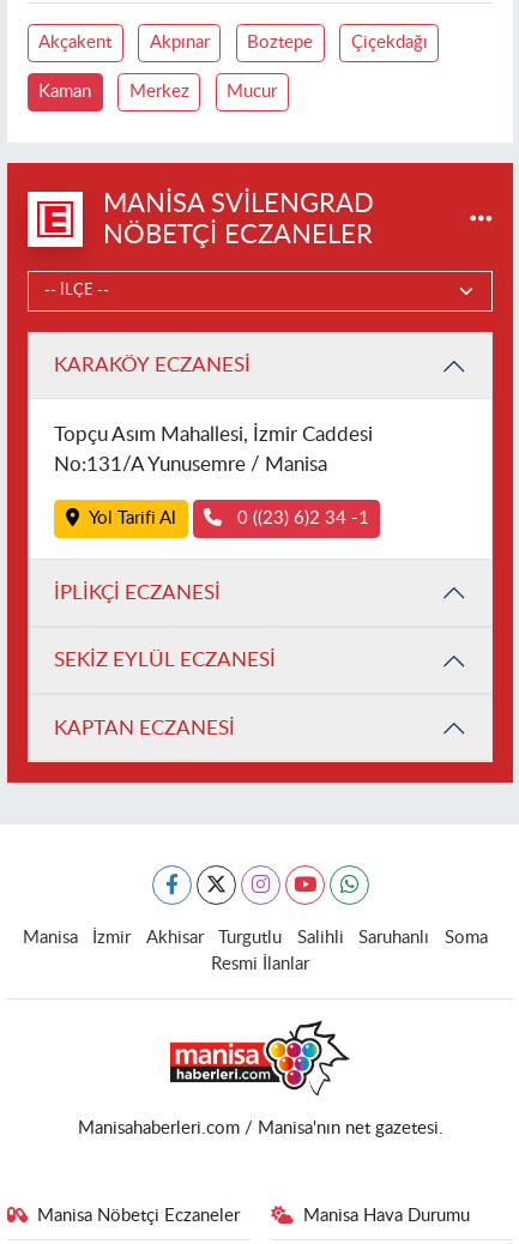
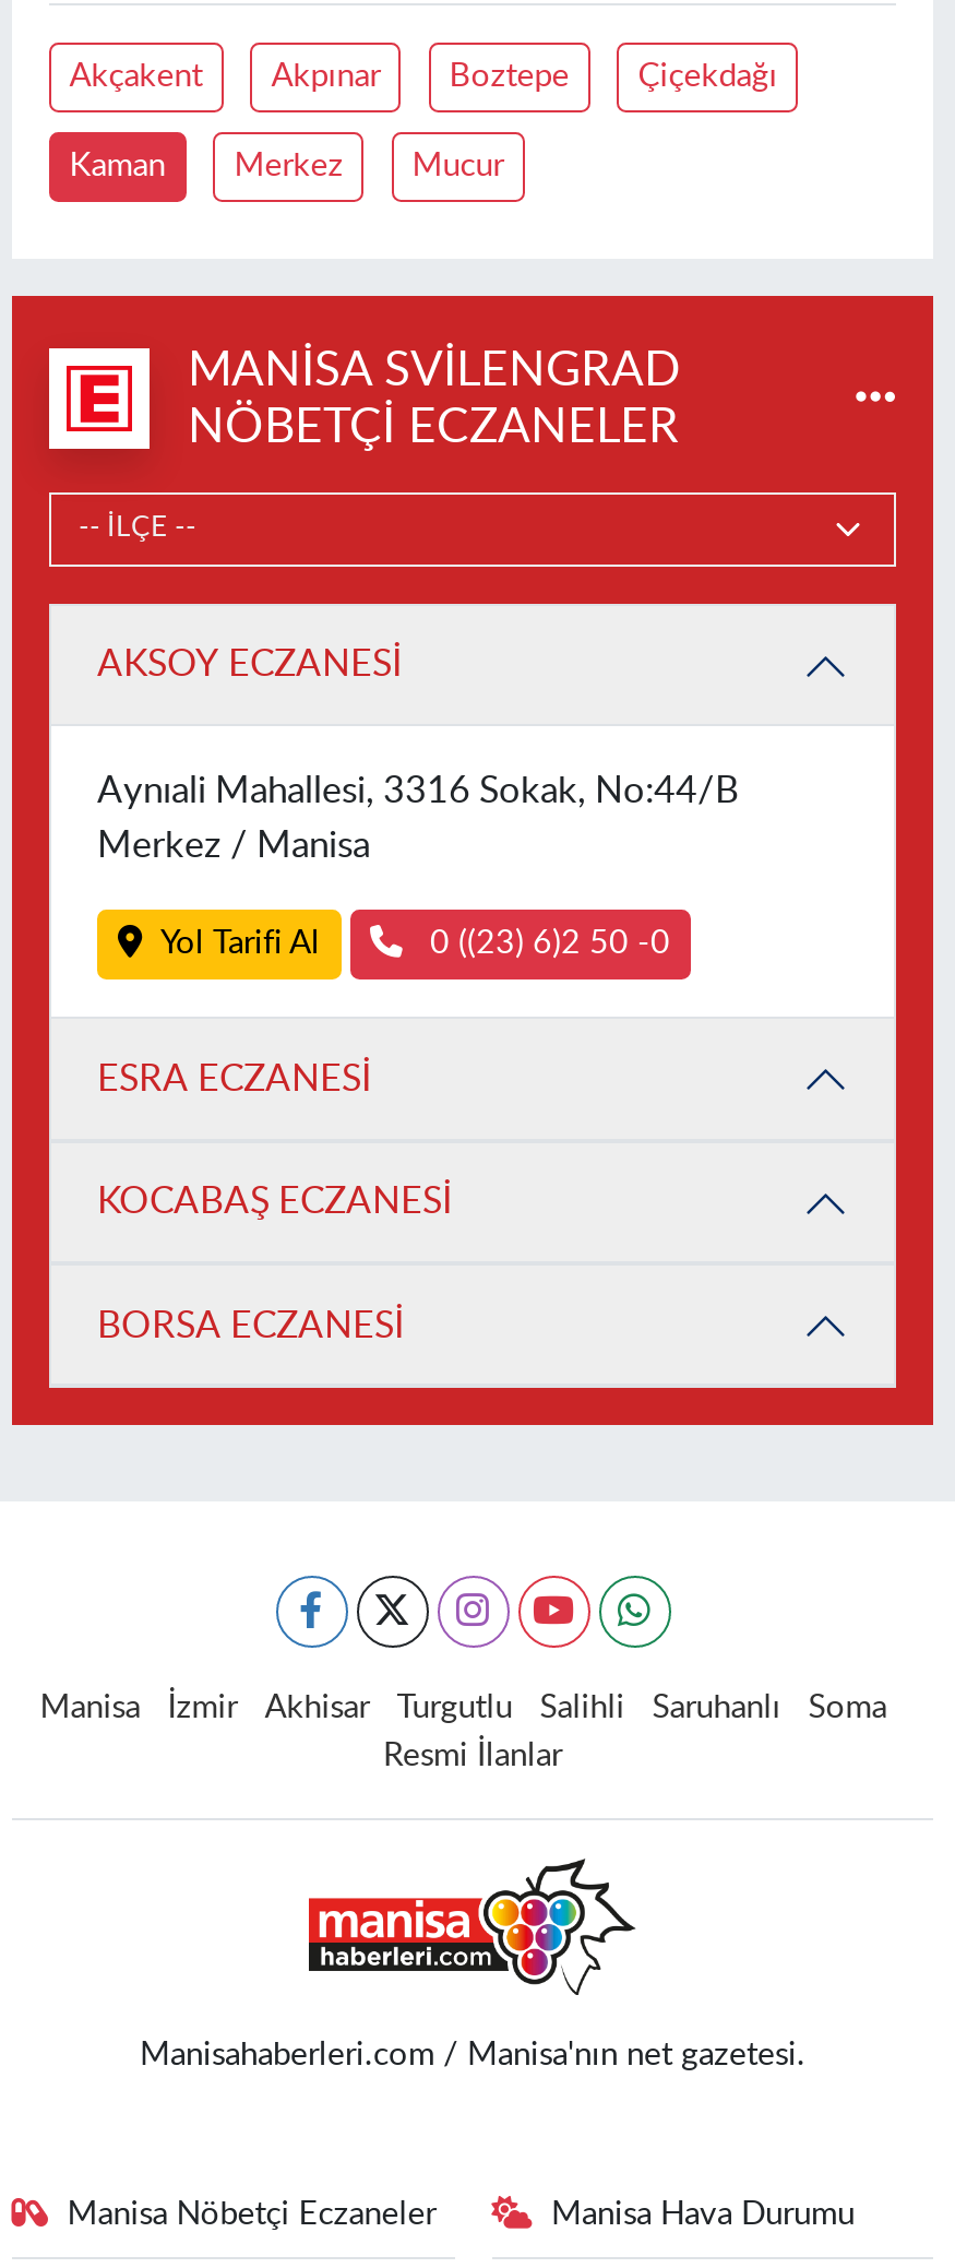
[54,355,251,375] KARAKÖY ECZANESİ -> [97,646,403,683] AKSOY ECZANESİ
[54,424,373,445] Topçu Asım Mahallesi, İzmir Caddesi -> [97,772,739,809] Aynıali Mahallesi, 3316 Sokak, No:44/B
[54,454,327,474] No:131/A Yunusemre / Manisa -> [97,826,370,864] Merkez / Manisa
[232,510,369,528] 0 ((23) 6)2 34 -1 -> [421,928,670,960] 0 ((23) 6)2 50 -0
[54,582,221,603] İPLİKÇİ ECZANESİ -> [97,1060,372,1097] ESRA ECZANESİ
[54,650,276,670] SEKİZ EYLÜL ECZANESİ -> [97,1183,453,1220] KOCABAŞ ECZANESİ
[54,717,235,738] KAPTAN ECZANESİ -> [97,1306,405,1343] BORSA ECZANESİ

